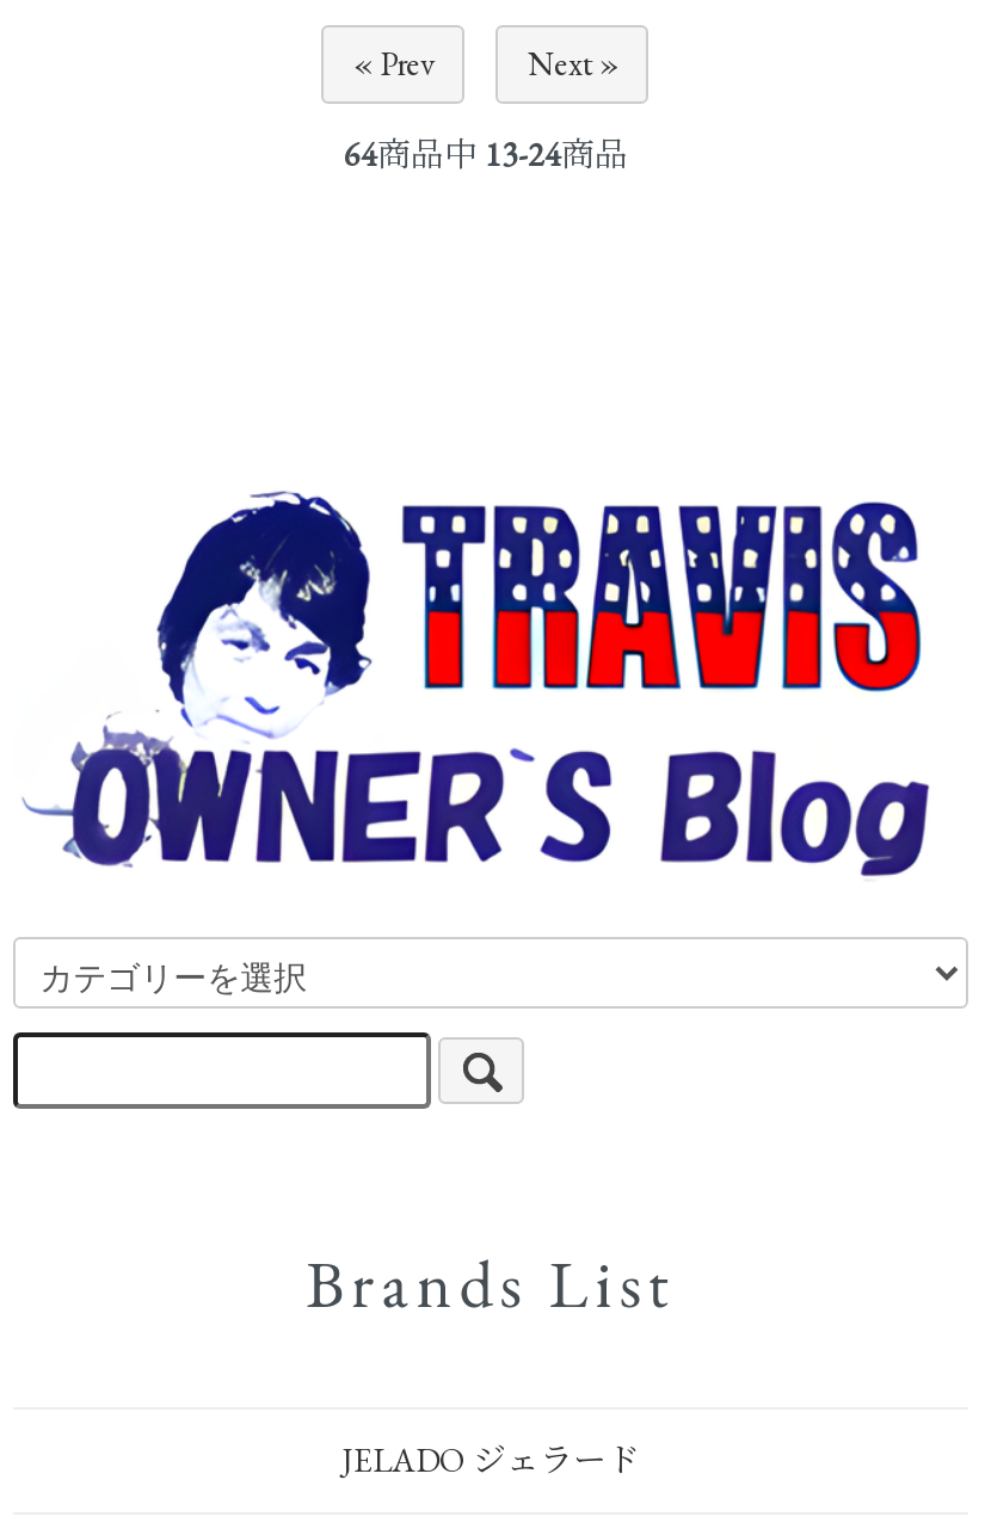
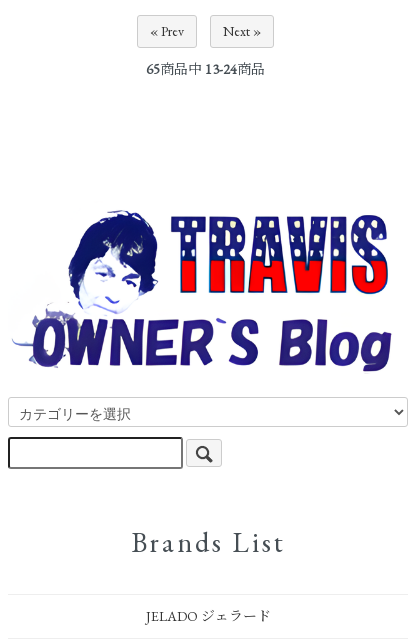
[344,133,628,176] 64商品中 13-24商品 -> [146,60,265,78] 65商品中 13-24商品

